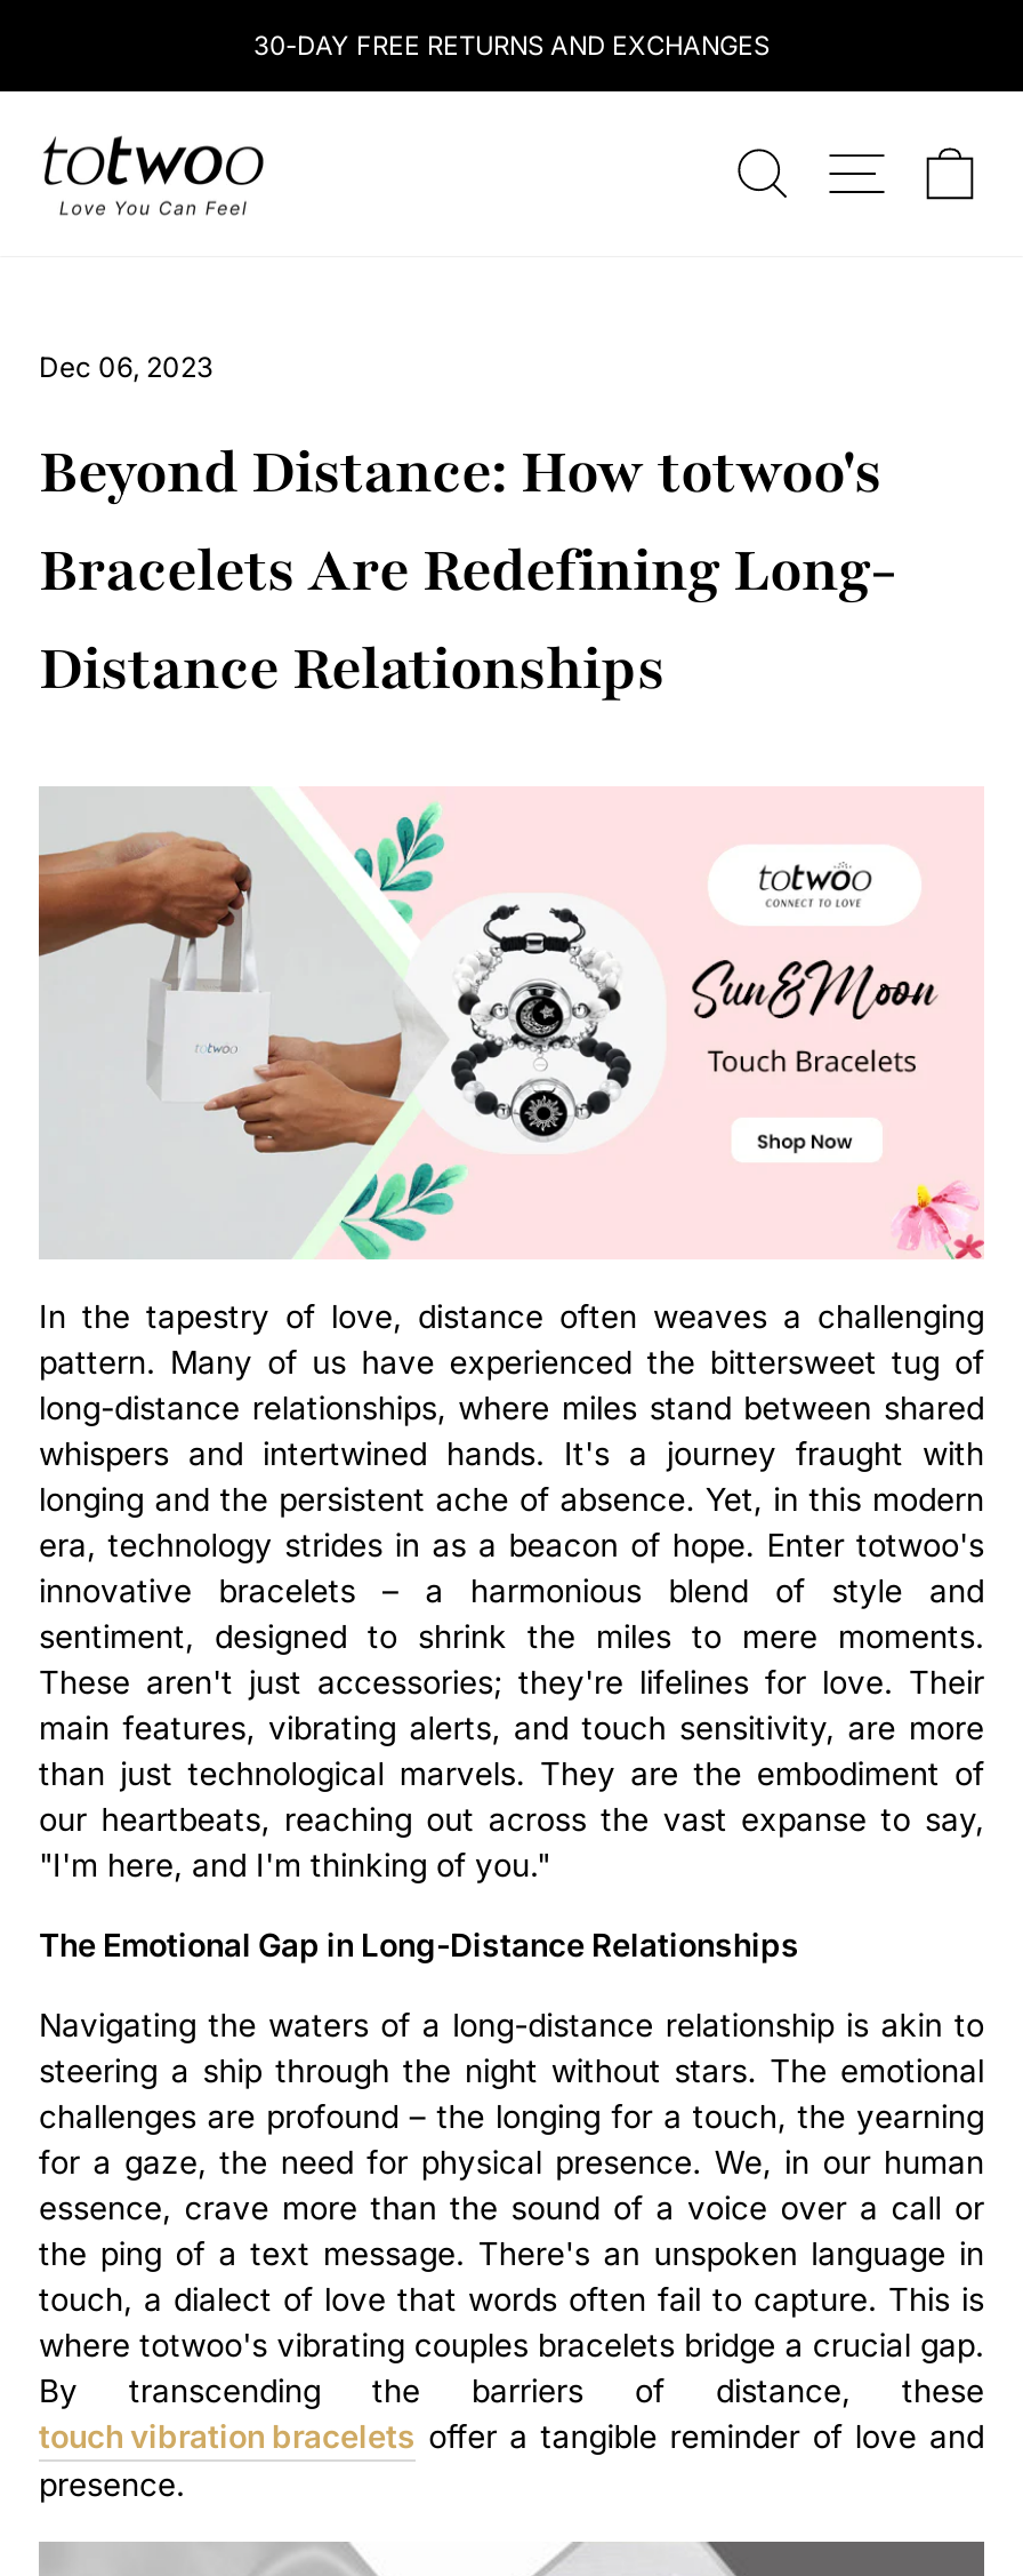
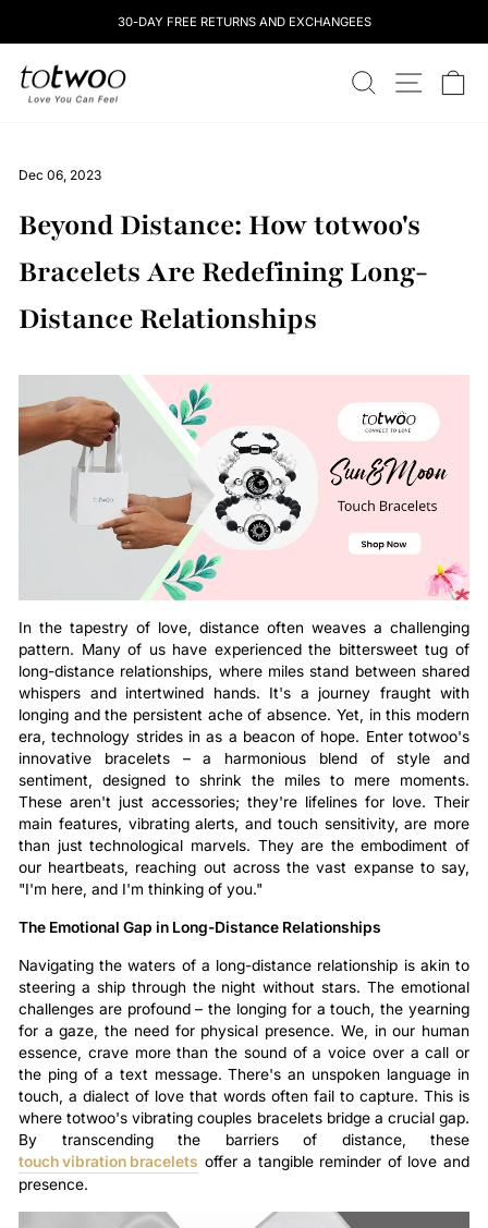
[253,30,770,62] 30-DAY FREE RETURNS AND EXCHANGES -> [117,14,371,29] 30-DAY FREE RETURNS AND EXCHANGEES

